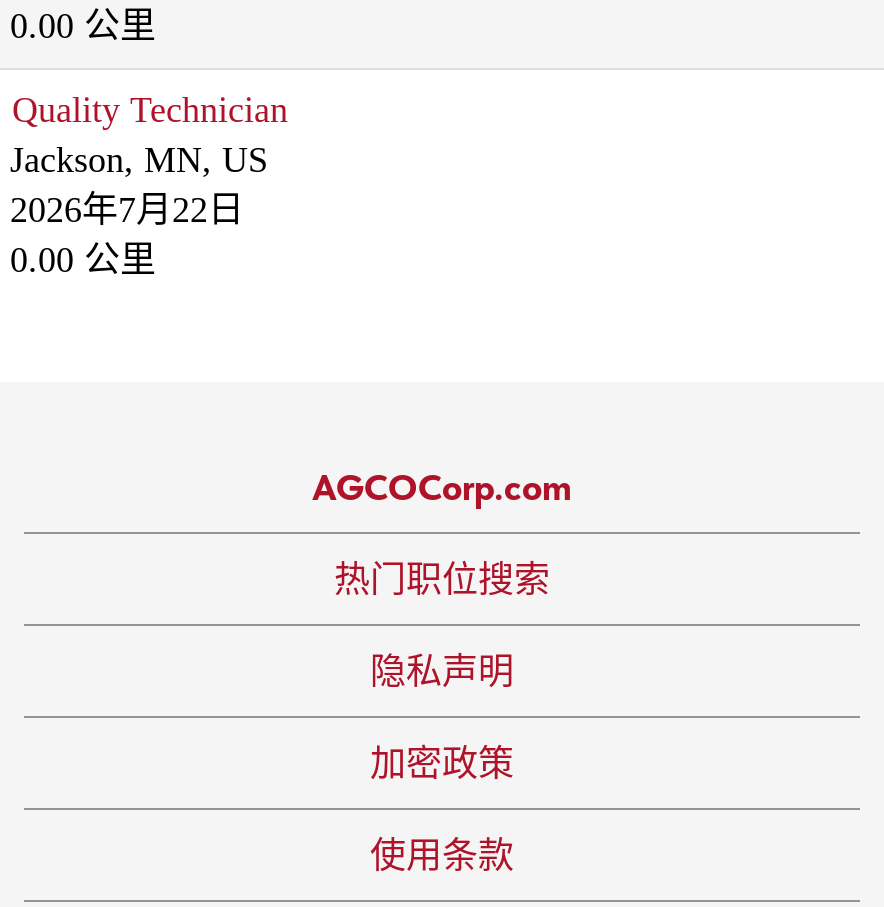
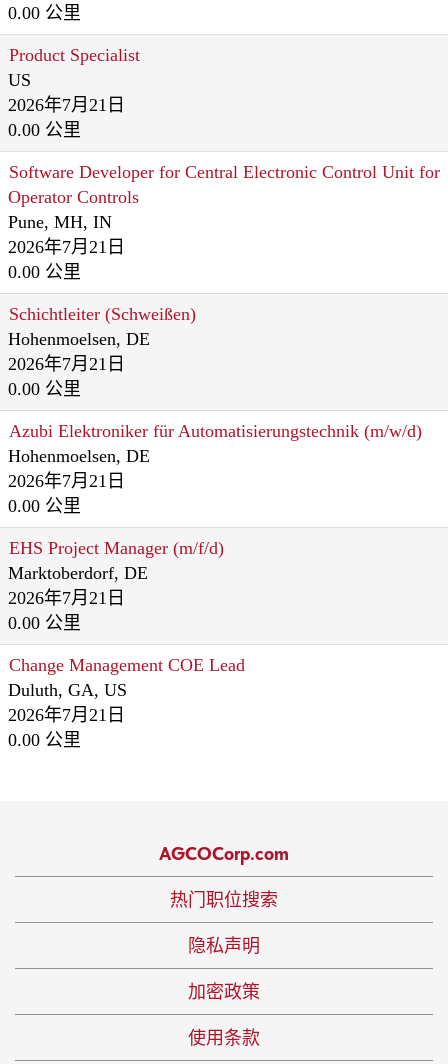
[10,90,288,230] Quality Technician | Jackson, MN, US | 2026年7月22日 -> [8,45,440,725] Product Specialist | US | 2026年7月21日 | 0.00 公里 | Software Developer for Central Electronic Control Unit for | Operator Controls | Pune, MH, IN | 2026年7月21日 | 0.00 公里 | Schichtleiter (Schweißen) | Hohenmoelsen, DE | 2026年7月21日 | 0.00 公里 | Azubi Elektroniker für Automatisierungstechnik (m/w/d) | Hohenmoelsen, DE | 2026年7月21日 | 0.00 公里 | EHS Project Manager (m/f/d) | Marktoberdorf, DE | 2026年7月21日 | 0.00 公里 | Change Management COE Lead | Duluth, GA, US | 2026年7月21日

